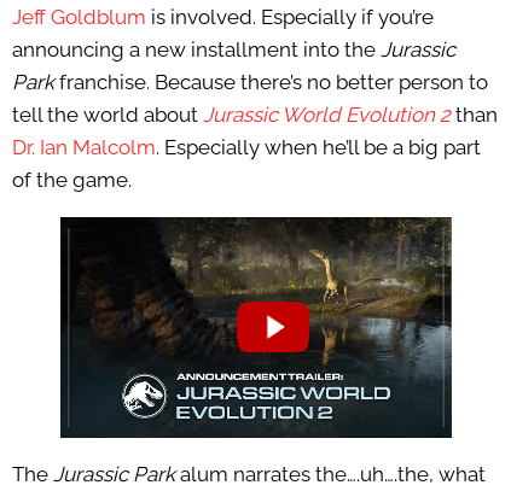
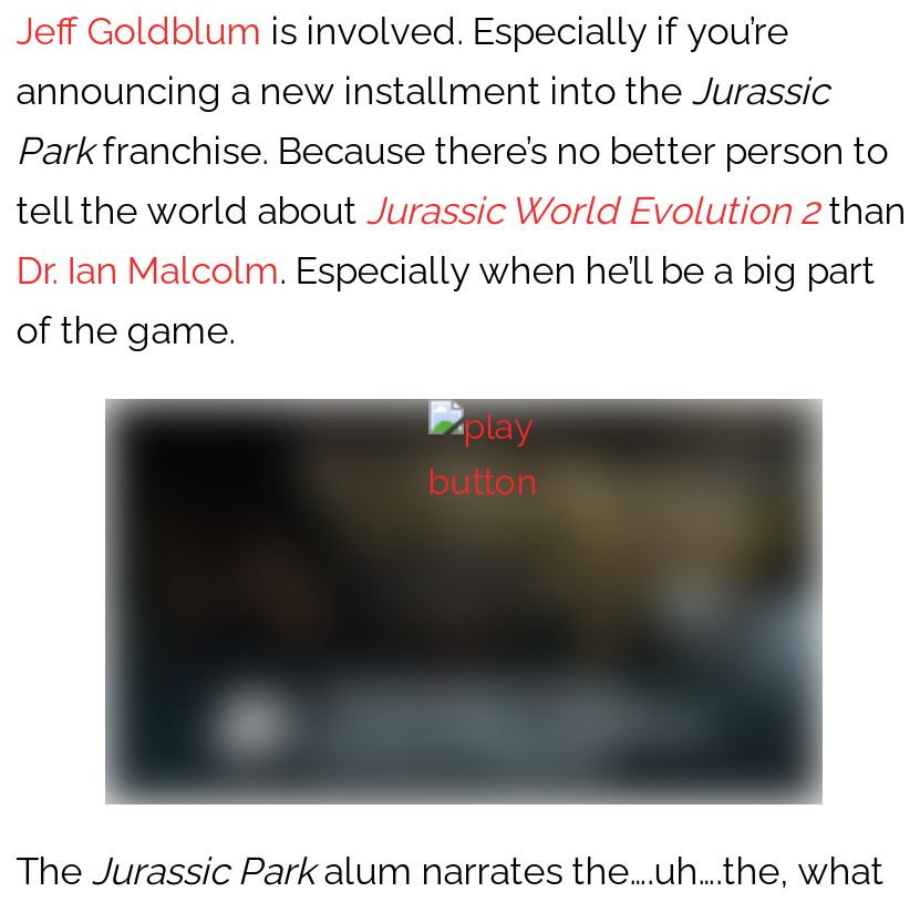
[60,216,452,438] [image] -> [107,399,823,802] [image]

